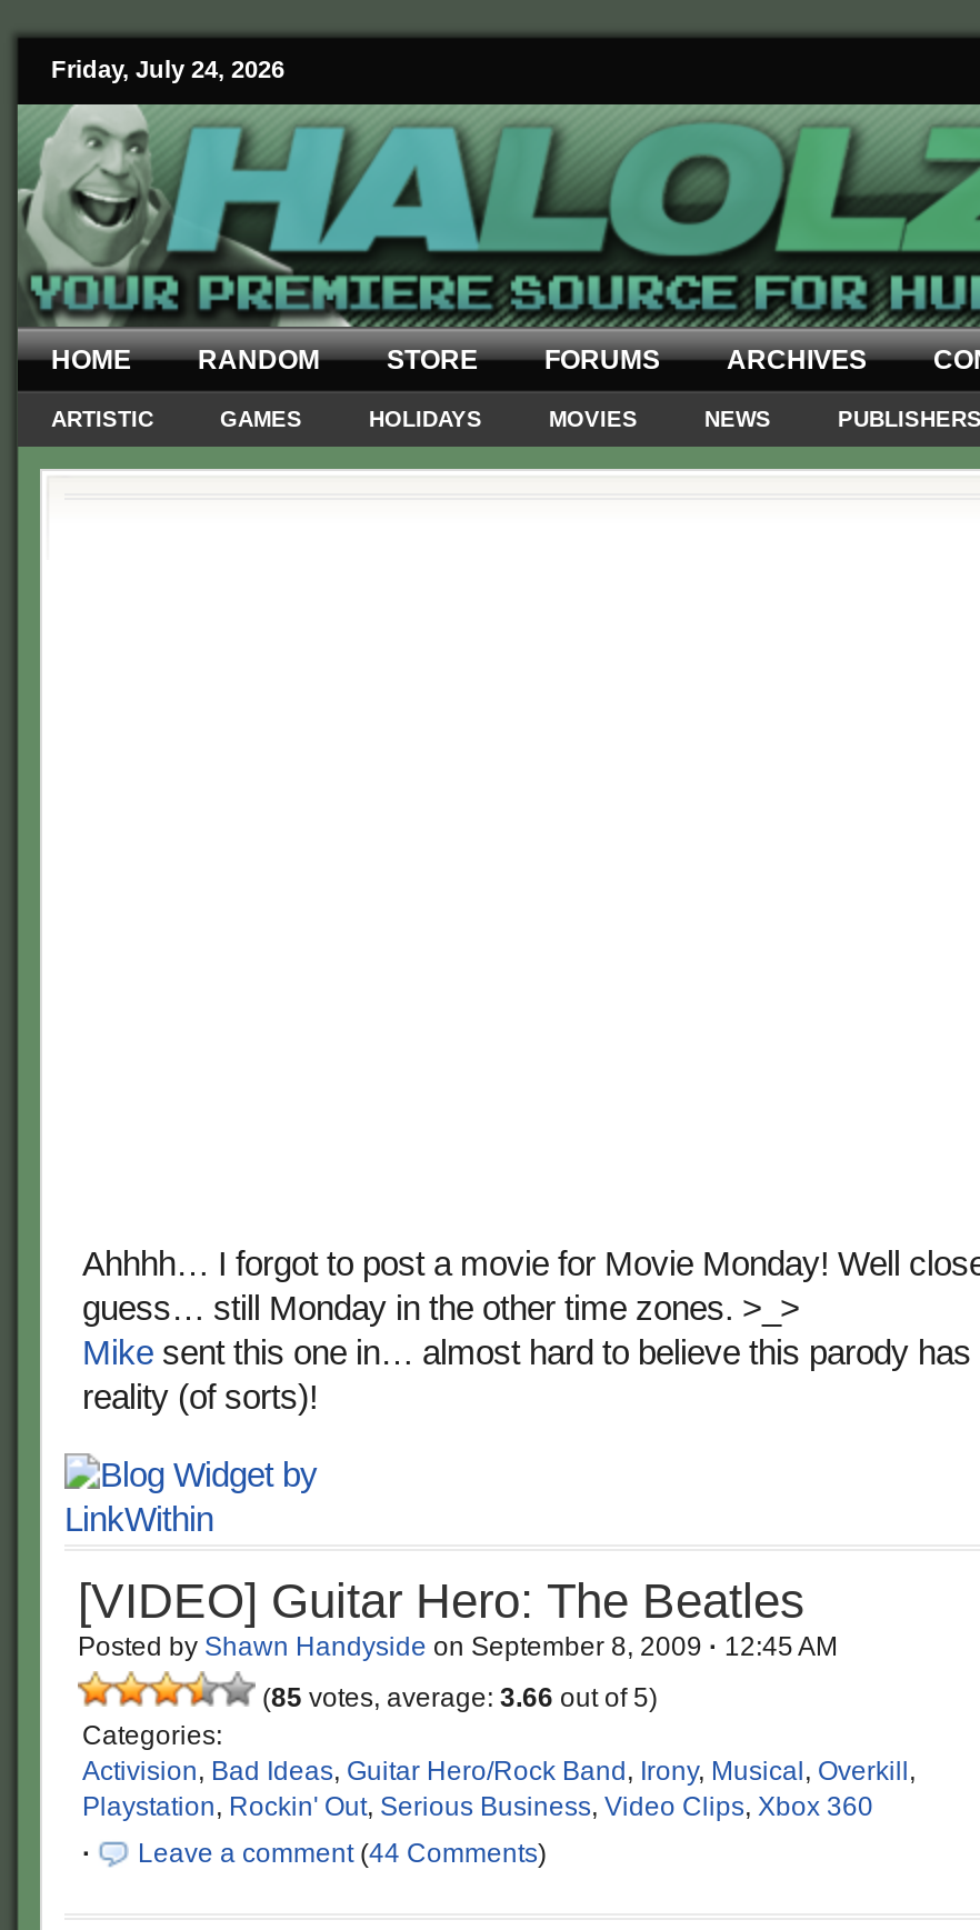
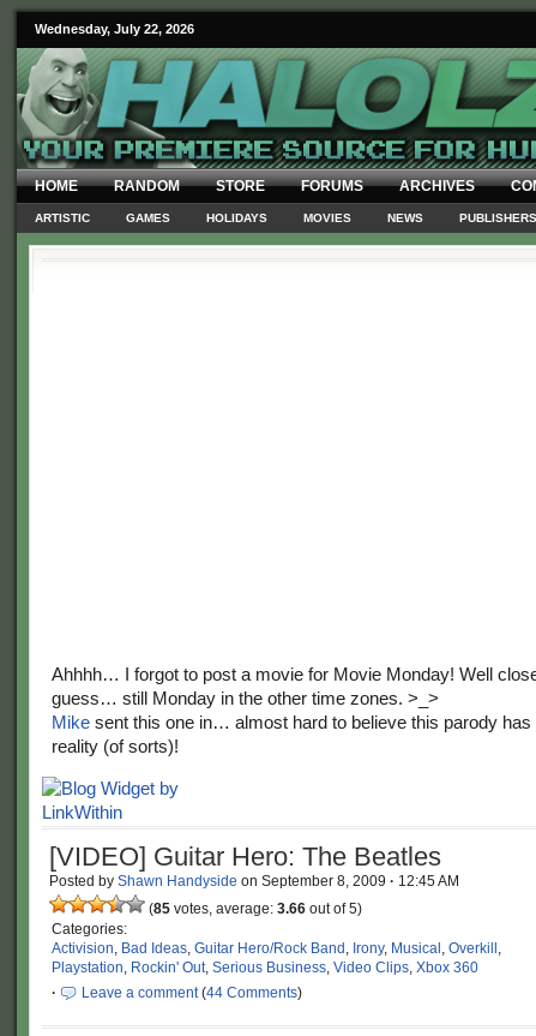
[51,56,284,82] Friday, July 24, 2026 -> [35,22,194,36] Wednesday, July 22, 2026

